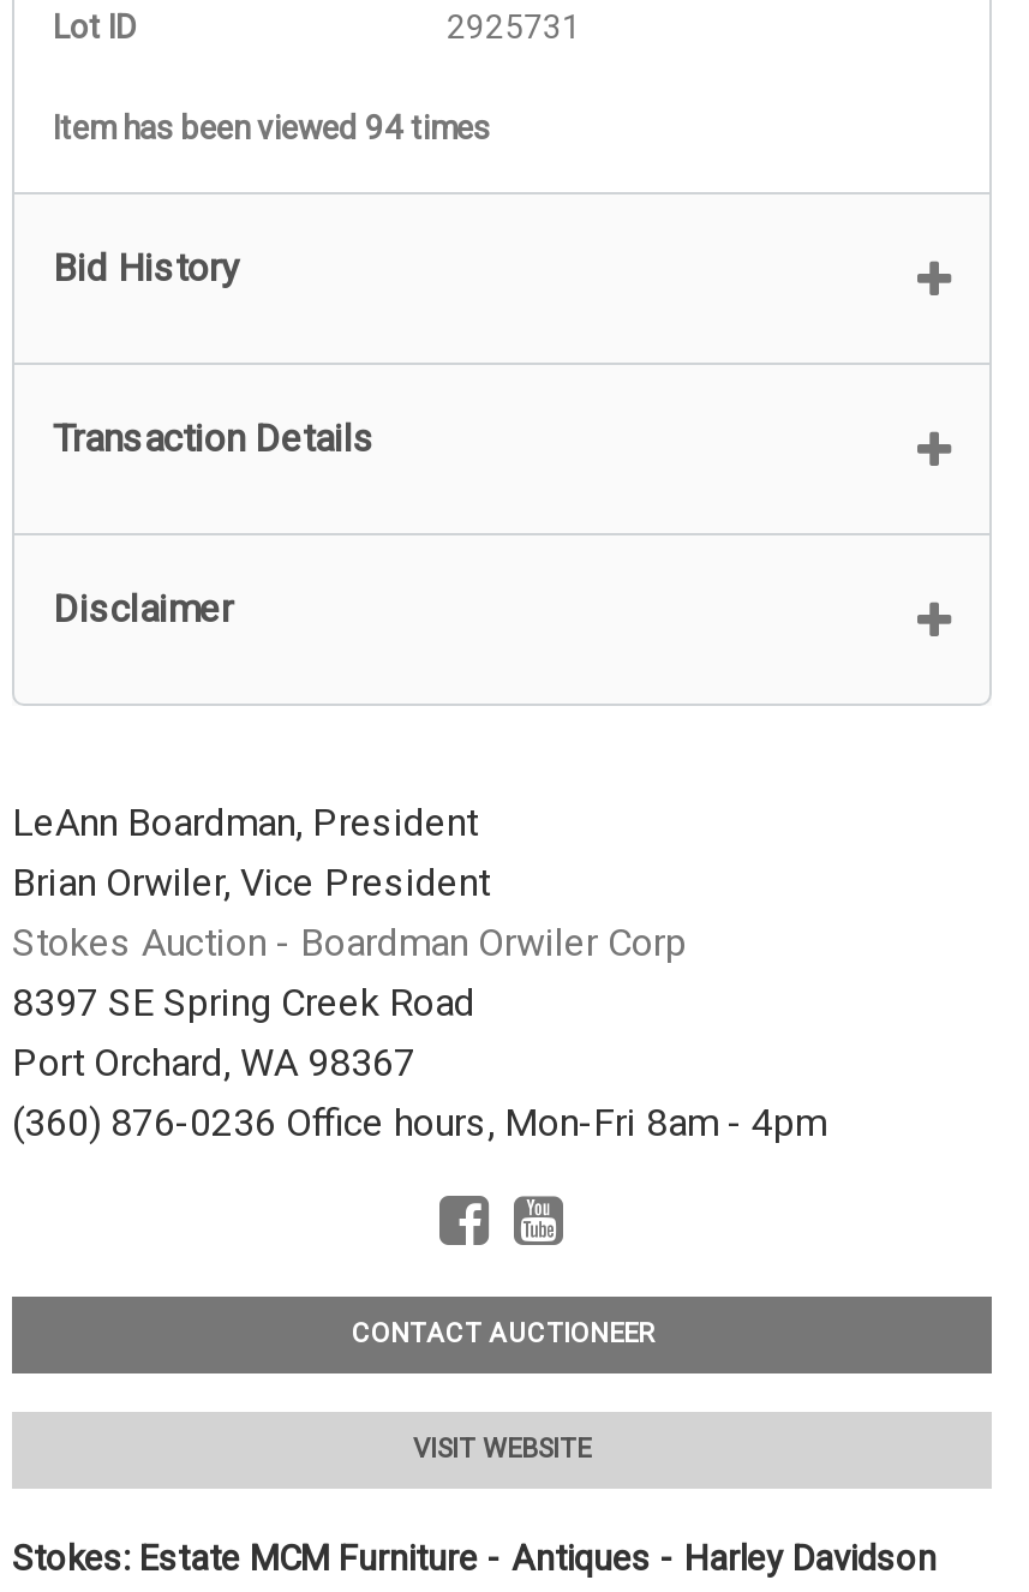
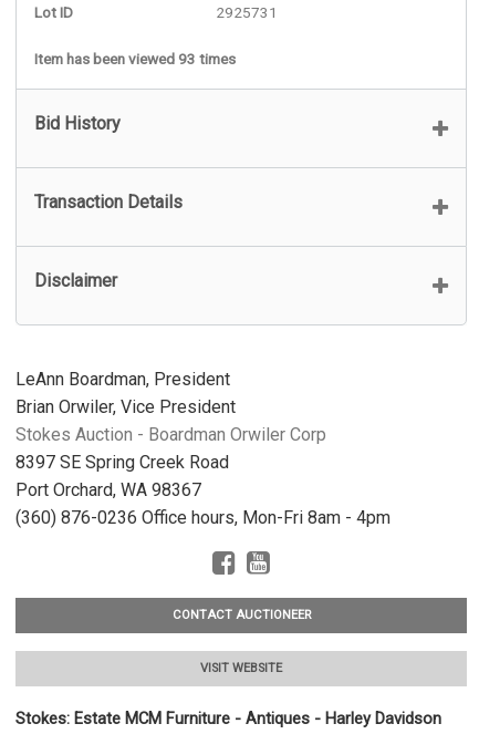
[53,108,490,146] Item has been viewed 94 times -> [34,50,236,67] Item has been viewed 93 times

